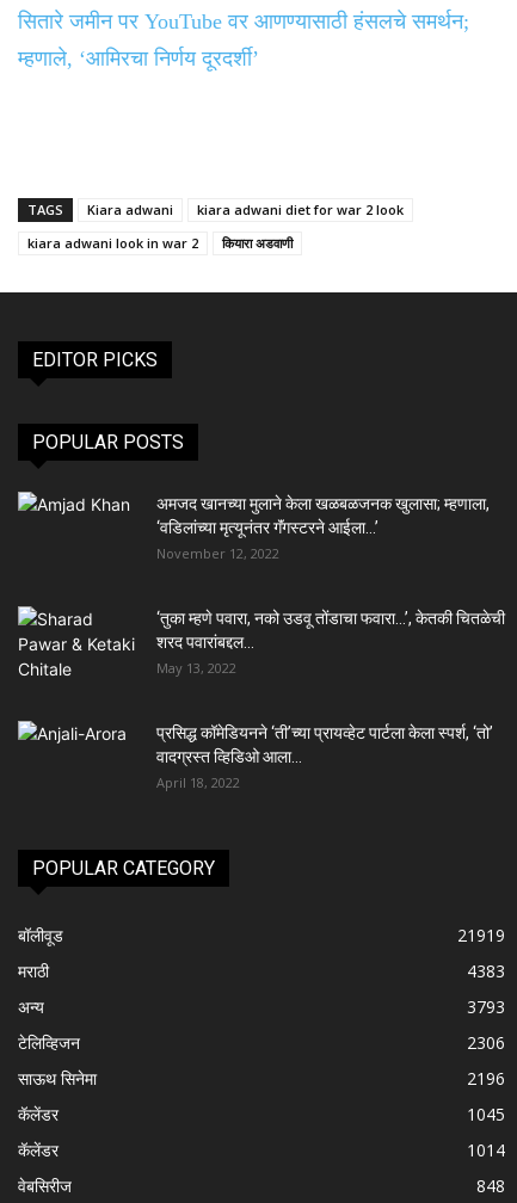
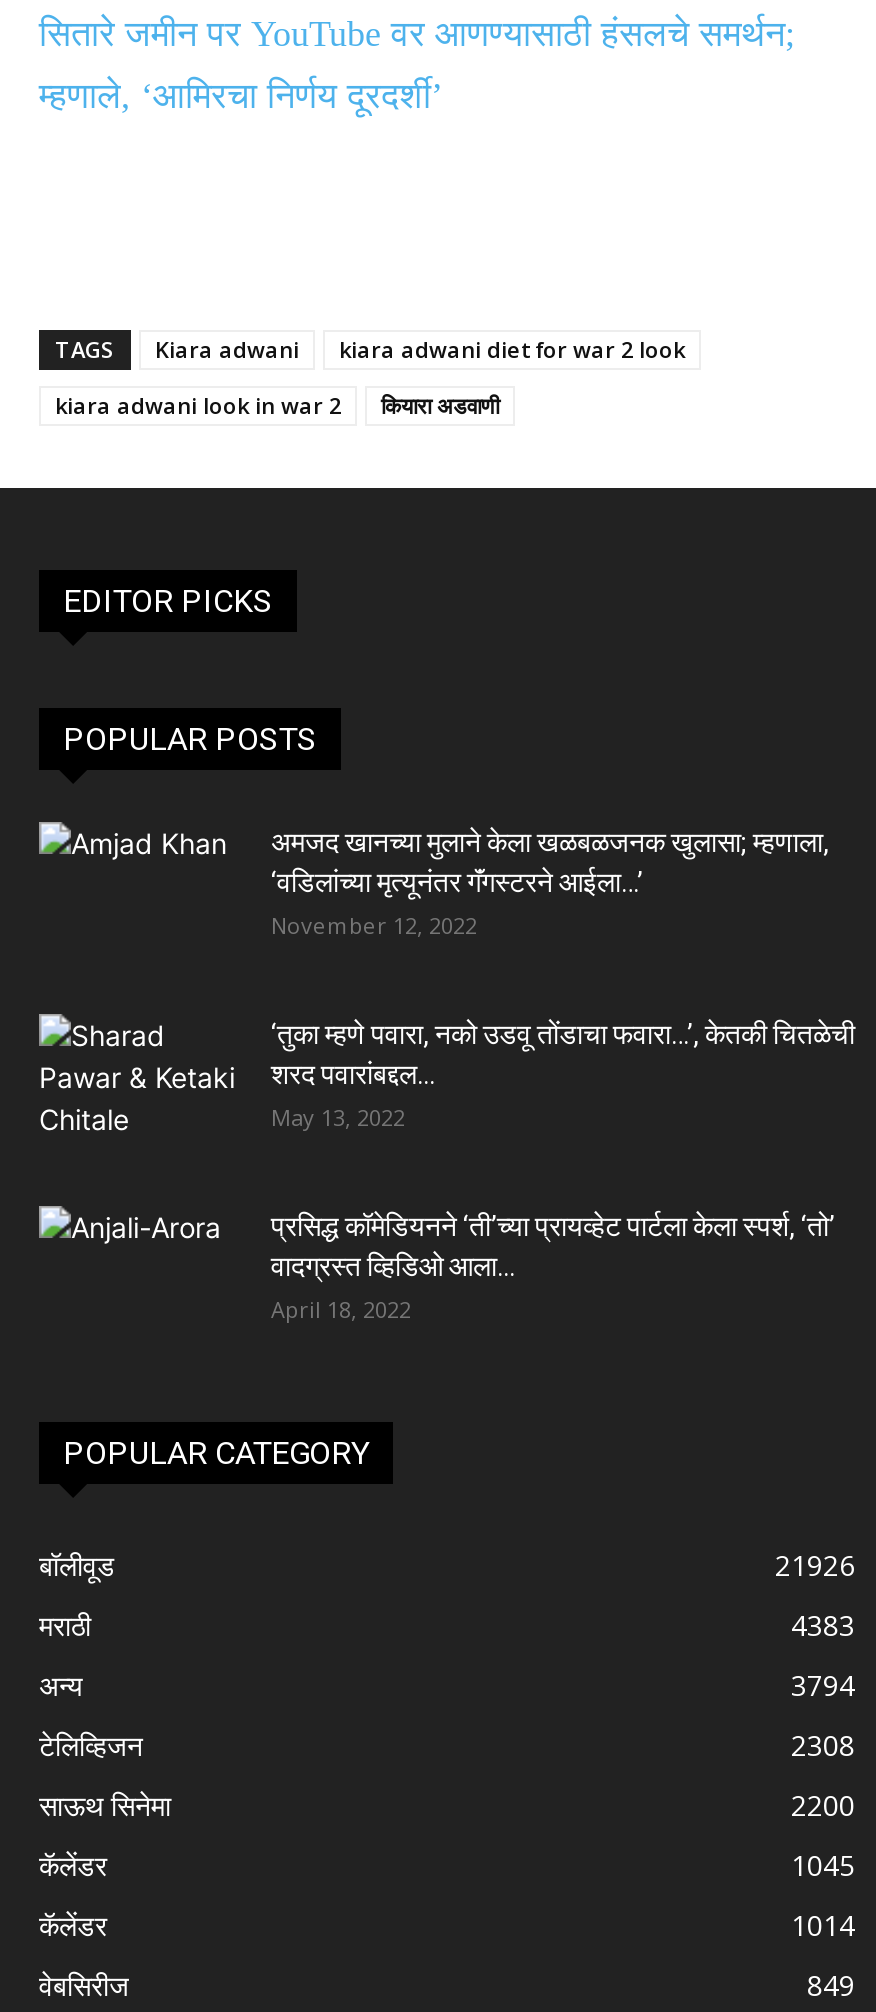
[457,923,505,946] 21919 -> [775,1545,855,1583] 21926
[467,995,505,1017] 3793 -> [791,1665,855,1703] 3794
[467,1031,505,1053] 2306 -> [791,1725,855,1763] 2308
[467,1066,505,1089] 2196 -> [791,1785,855,1823] 2200
[476,1174,505,1196] 848 -> [807,1965,855,2003] 849

